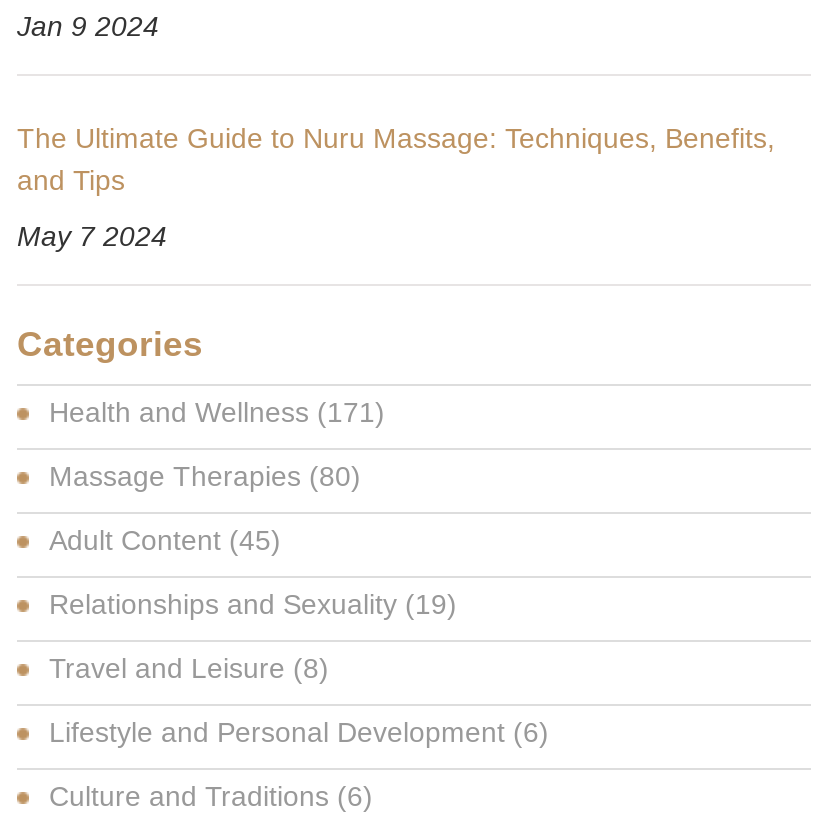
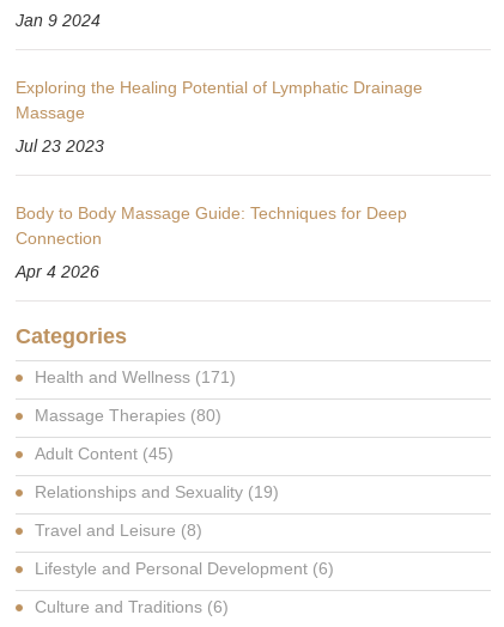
[17,122,775,252] The Ultimate Guide to Nuru Massage: Techniques, Benefits, | and Tips | May 7 2024 -> [16,78,423,281] Exploring the Healing Potential of Lymphatic Drainage | Massage | Jul 23 2023 | Body to Body Massage Guide: Techniques for Deep | Connection | Apr 4 2026

